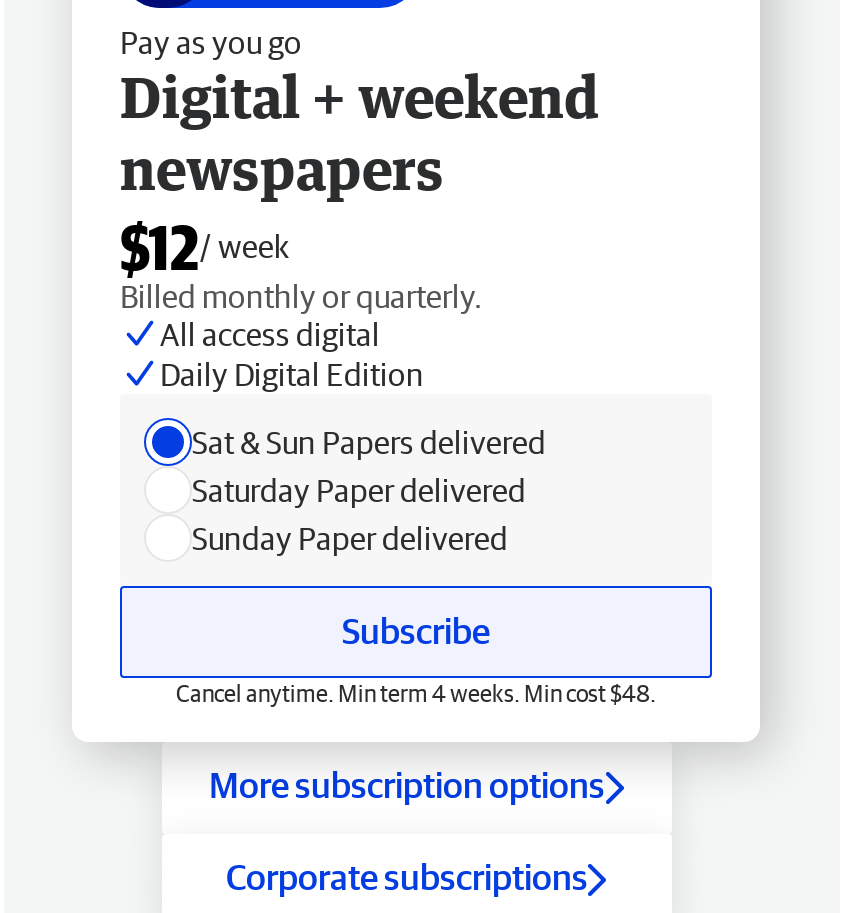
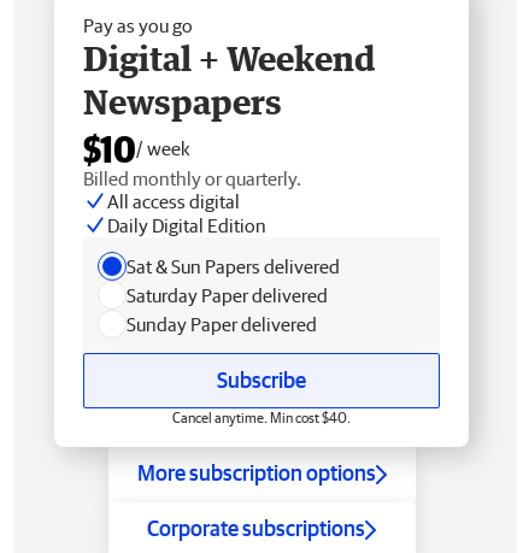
[120,61,600,281] Digital + weekend | newspapers | $12/ week -> [83,37,376,169] Digital + Weekend | Newspapers | $10/ week
[176,679,656,705] Cancel anytime. Min term 4 weeks. Min cost $48. -> [172,409,351,425] Cancel anytime. Min cost $40.

